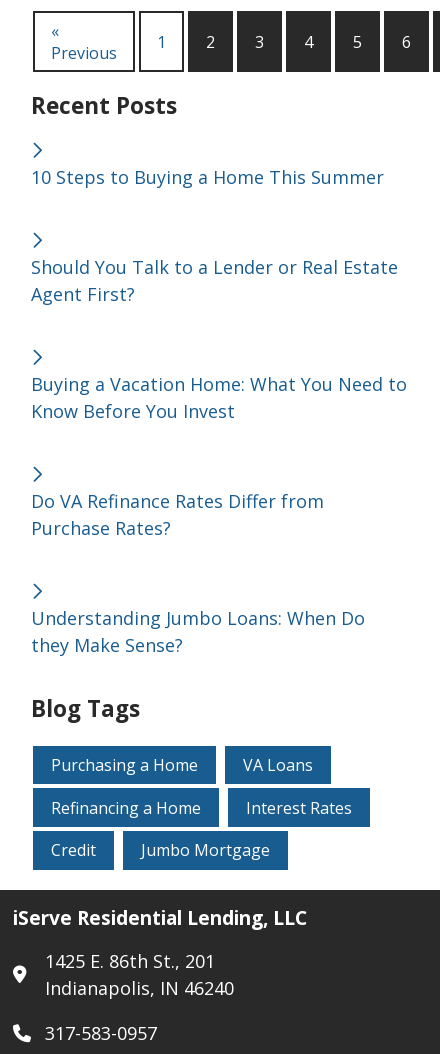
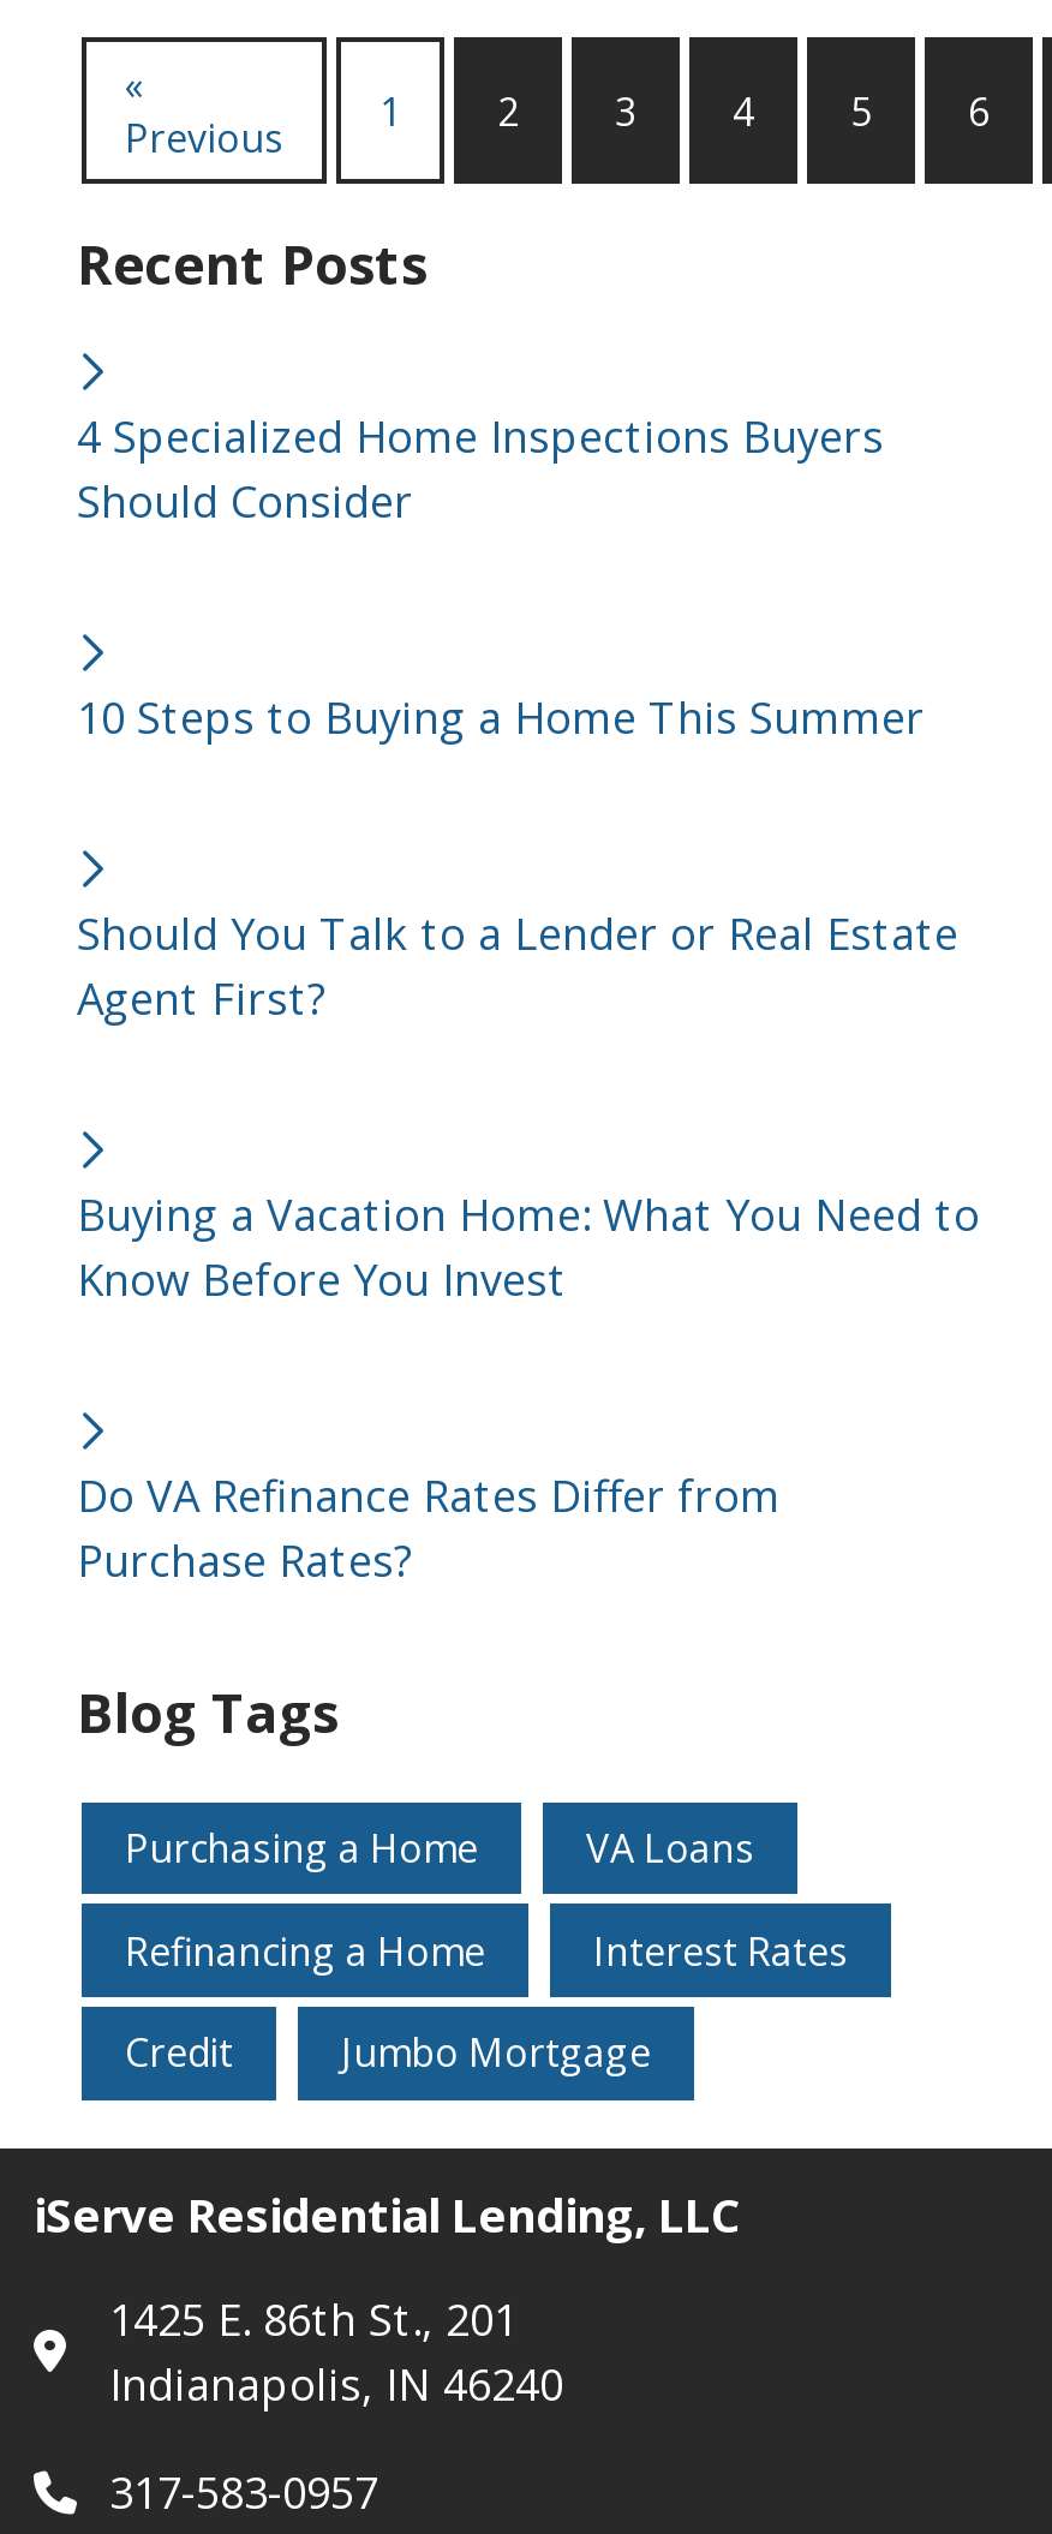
none -> [77,407,884,529] 4 Specialized Home Inspections Buyers | Should Consider
moved [31,165,407,540] -> [77,688,980,1589]: 10 Steps to Buying a Home This Summer | Should You Talk to a Lender or Real Estate | Agent First? | Buying a Vacation Home: What You Need to | Know Before You Invest | Do VA Refinance Rates Differ from | Purchase Rates?
[31,606,365,657] Understanding Jumbo Loans: When Do | they Make Sense? -> none

